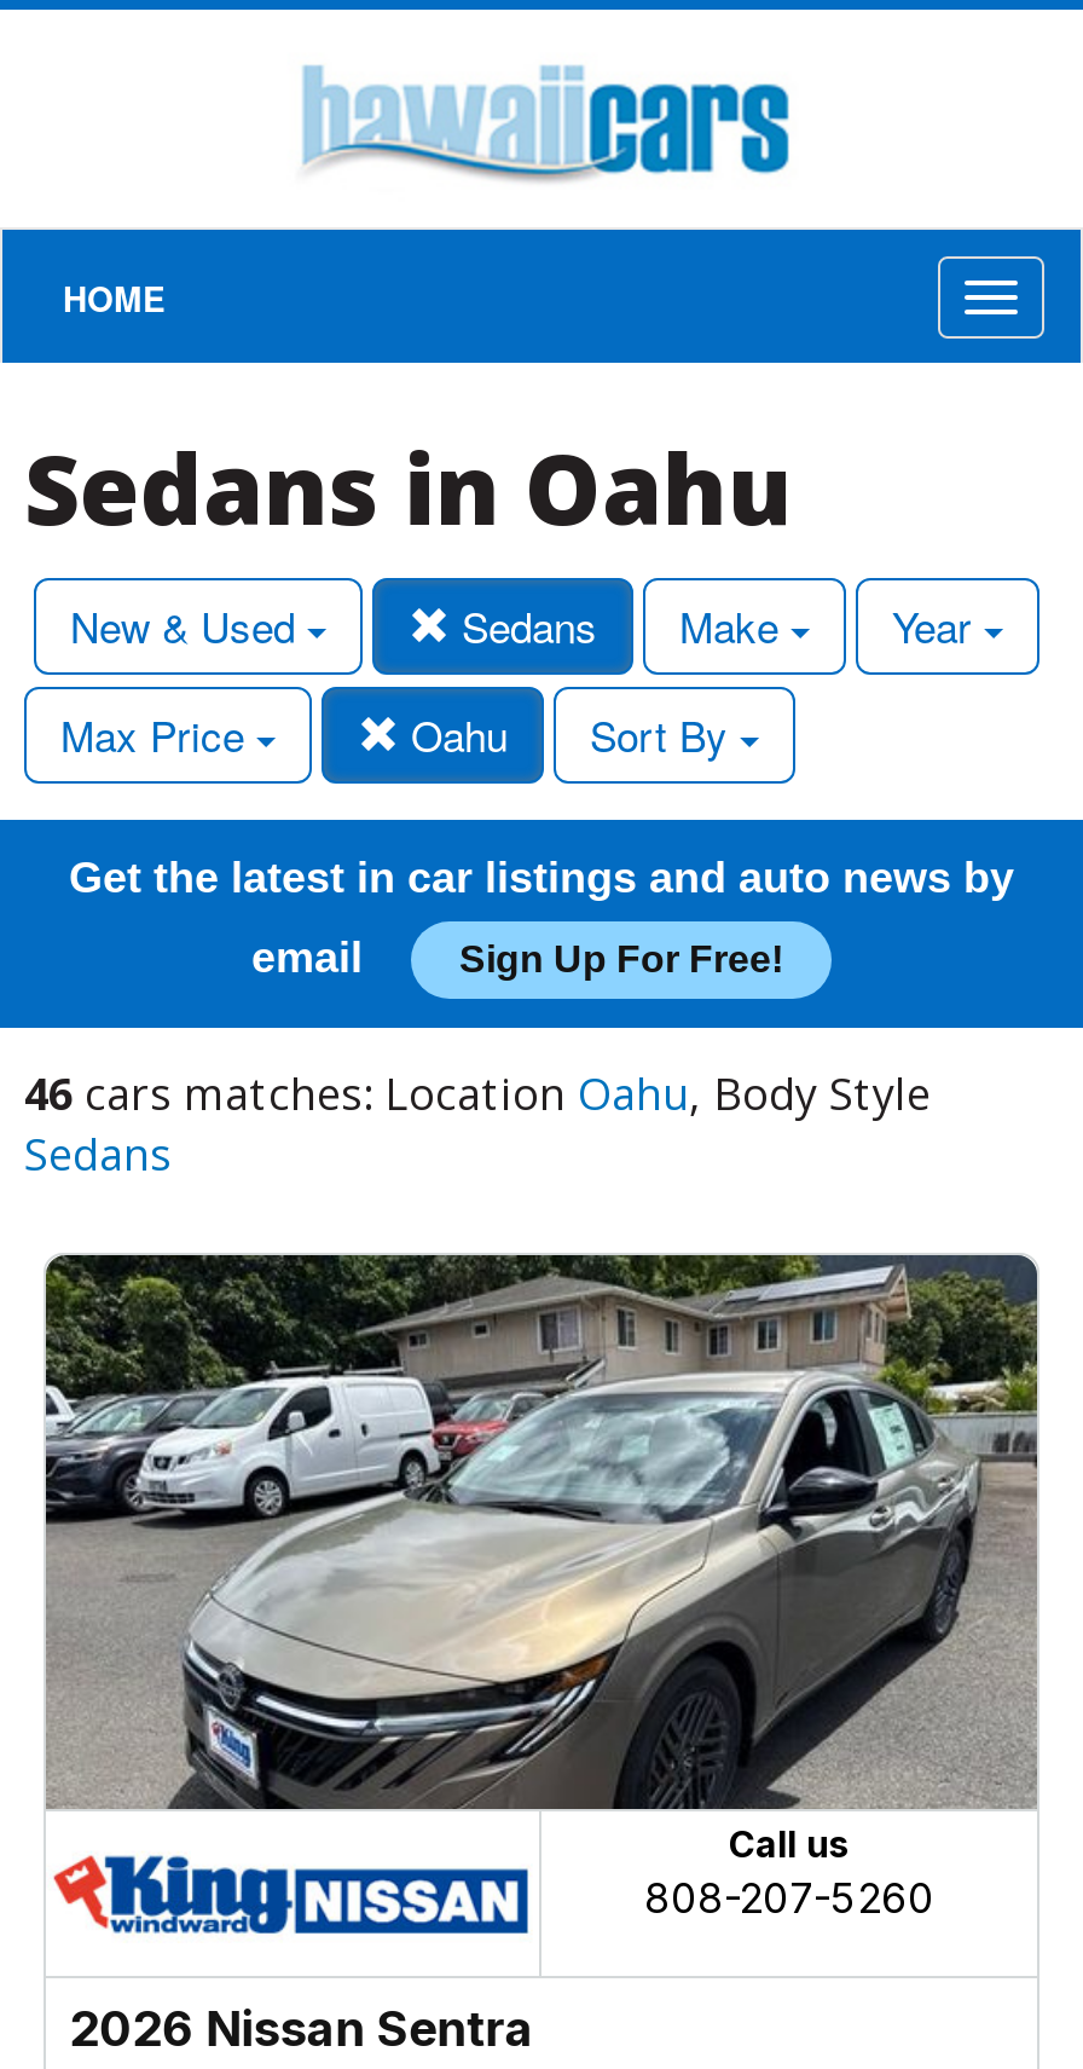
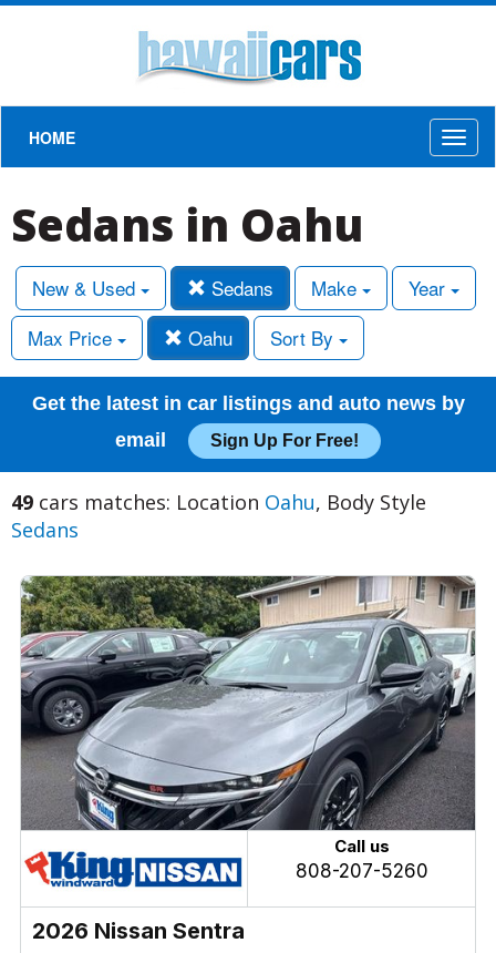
[24,1064,931,1122] 46 cars matches: Location Oahu, Body Style -> [11,489,426,515] 49 cars matches: Location Oahu, Body Style
[44,1253,1039,1809] [image] -> [20,575,476,830] [image]

